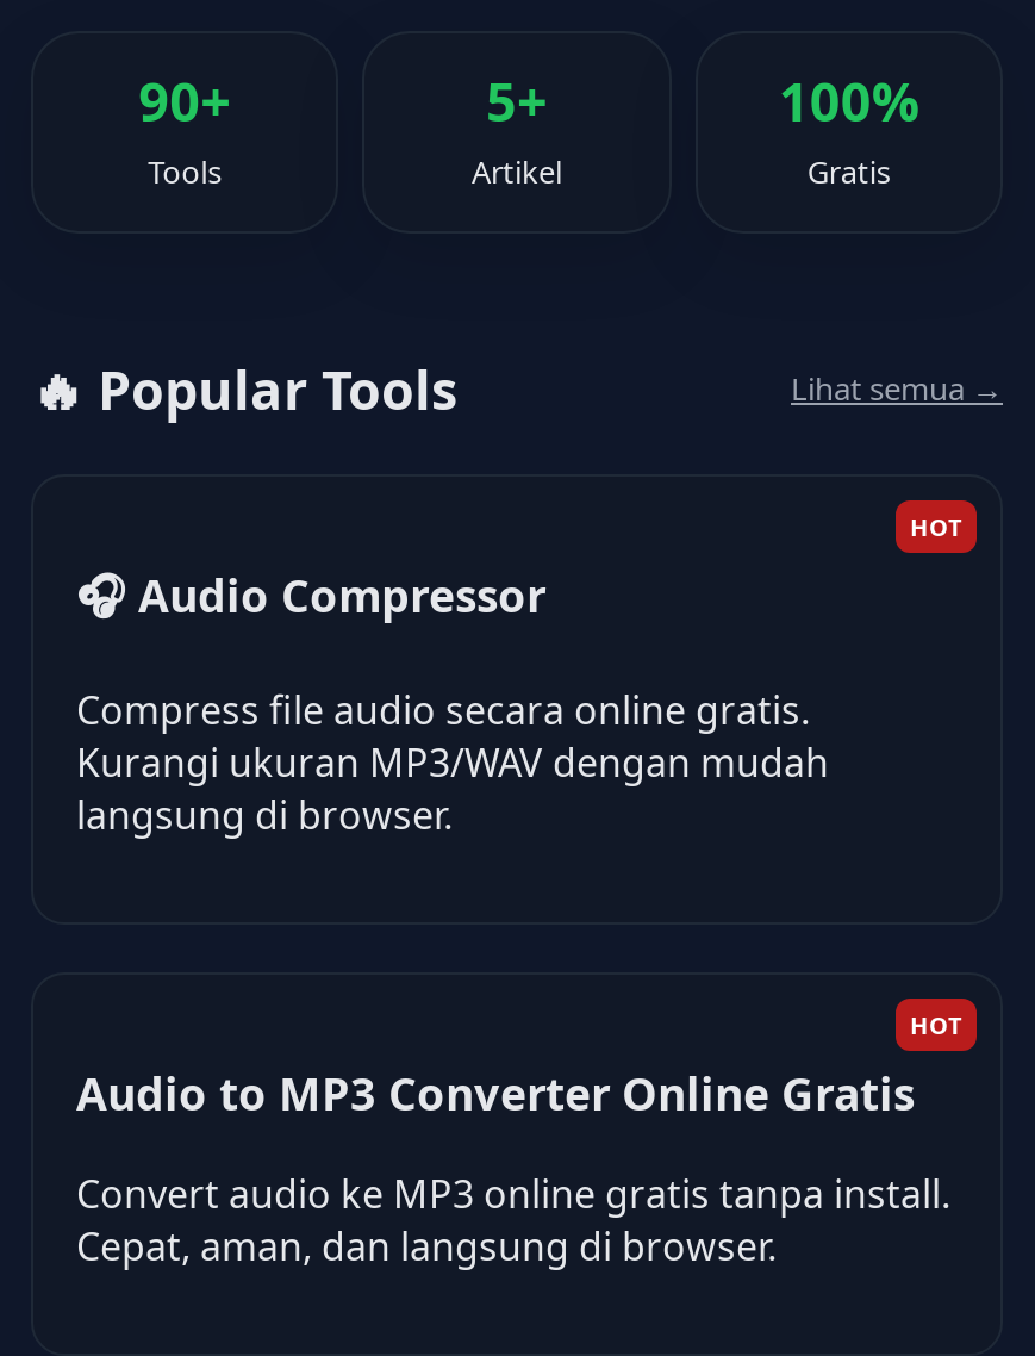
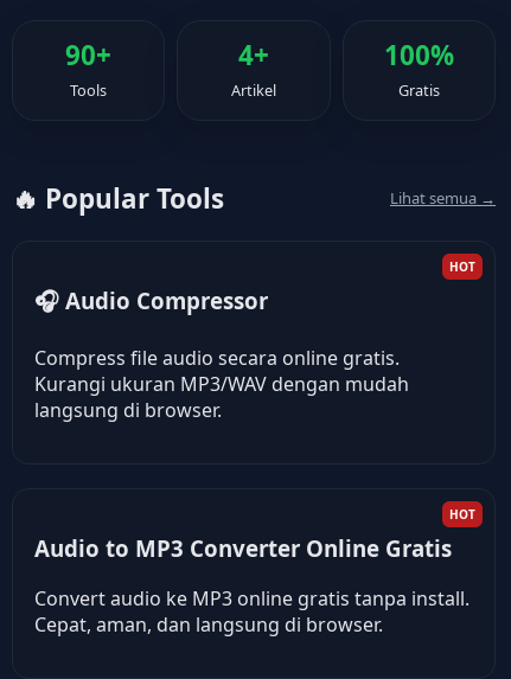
[486,64,548,138] 5+ -> [238,37,269,73] 4+

